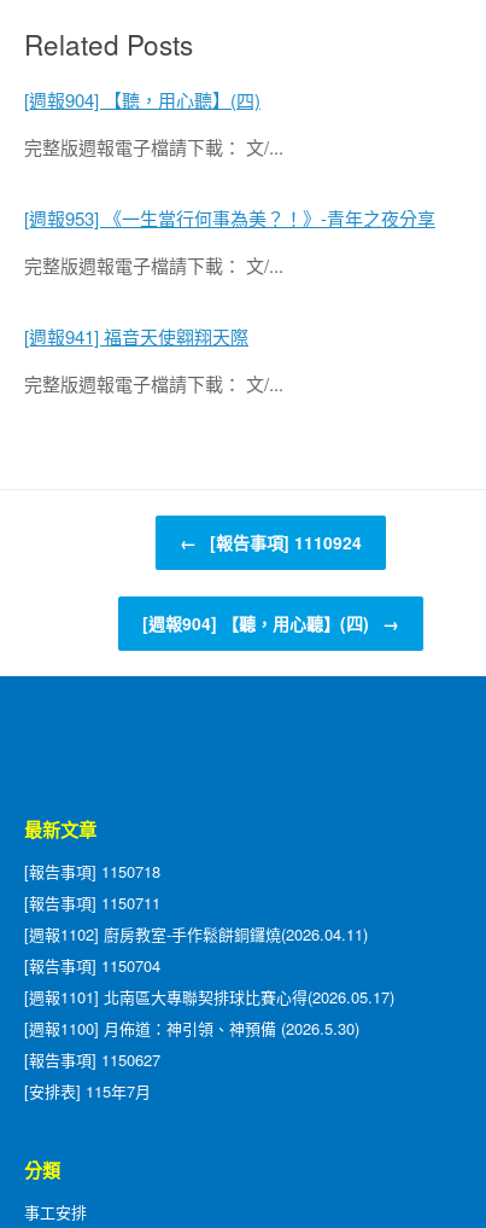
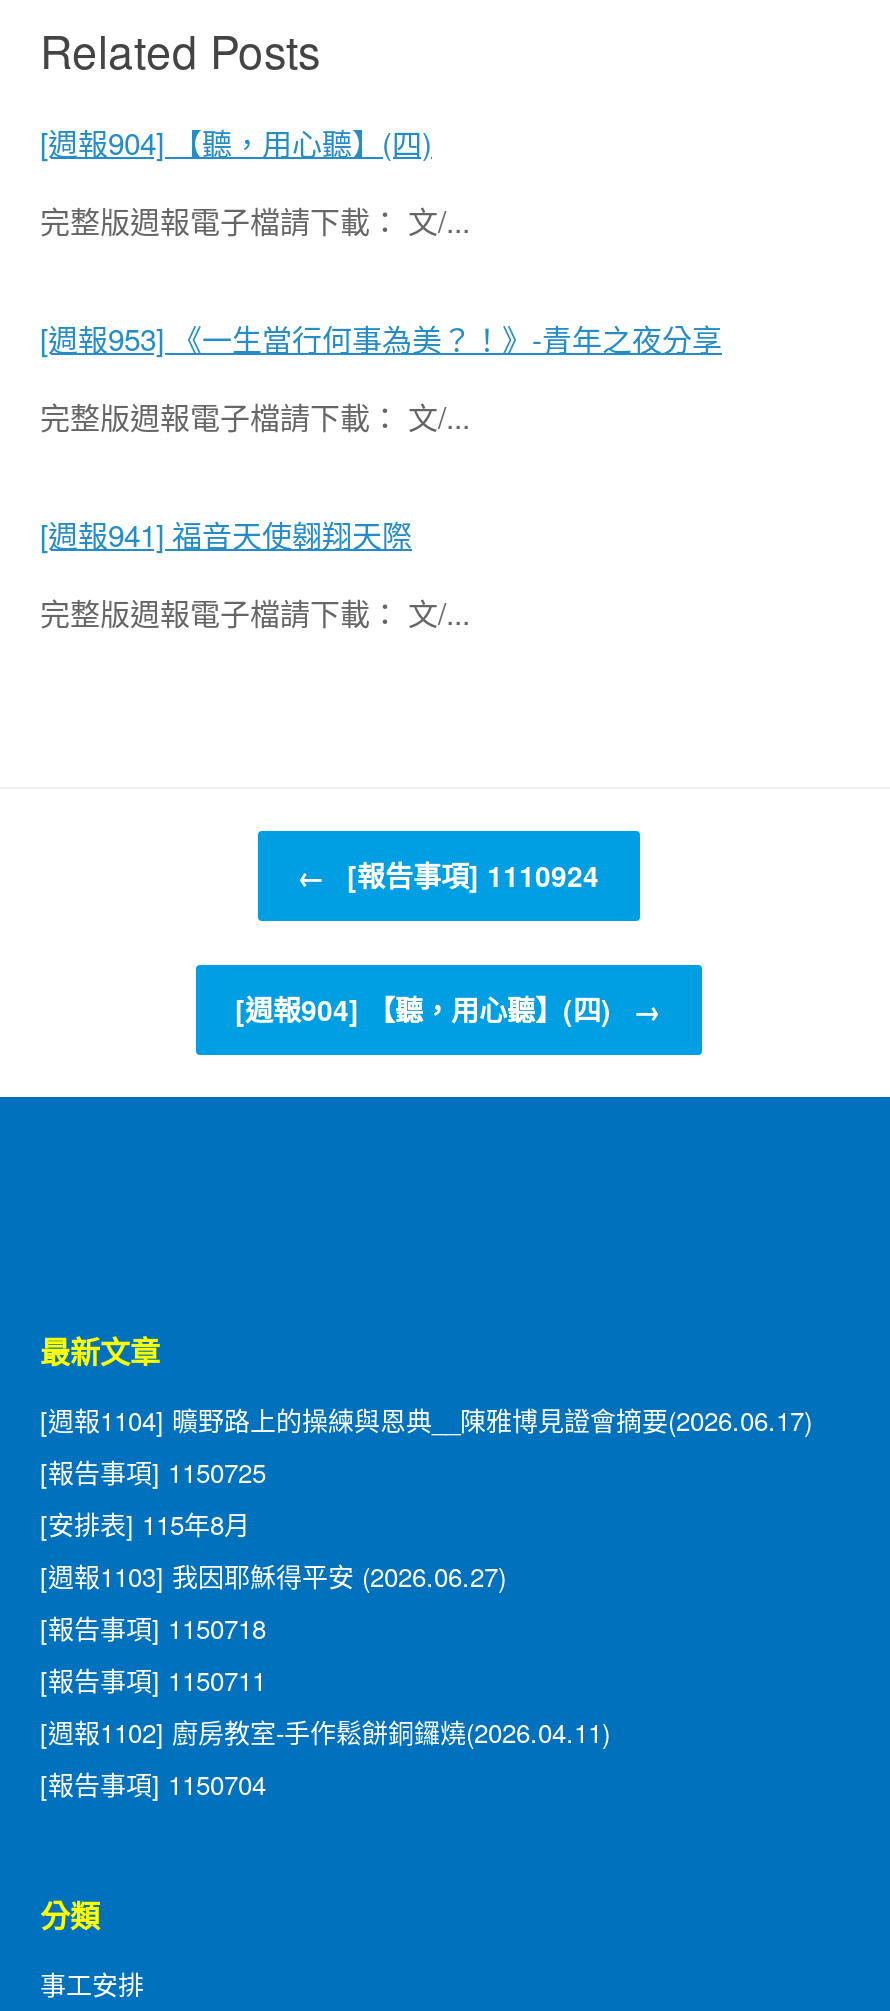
none -> [40,1400,812,1594] [週報1104] 曠野路上的操練與恩典__陳雅博見證會摘要(2026.06.17) | [報告事項] 1150725 | [安排表] 115年8月 | [週報1103] 我因耶穌得平安 (2026.06.27)
moved [24,859,368,976] -> [40,1608,610,1802]: [報告事項] 1150718 | [報告事項] 1150711 | [週報1102] 廚房教室-手作鬆餅銅鑼燒(2026.04.11) | [報告事項] 1150704
[24,985,394,1102] [週報1101] 北南區大專聯契排球比賽心得(2026.05.17) | [週報1100] 月佈道：神引領、神預備 (2026.5.30) | [報告事項] 1150627 | [安排表] 115年7月 -> none

